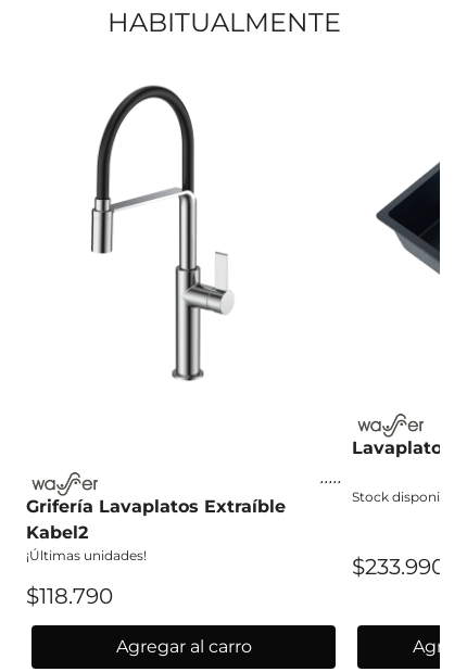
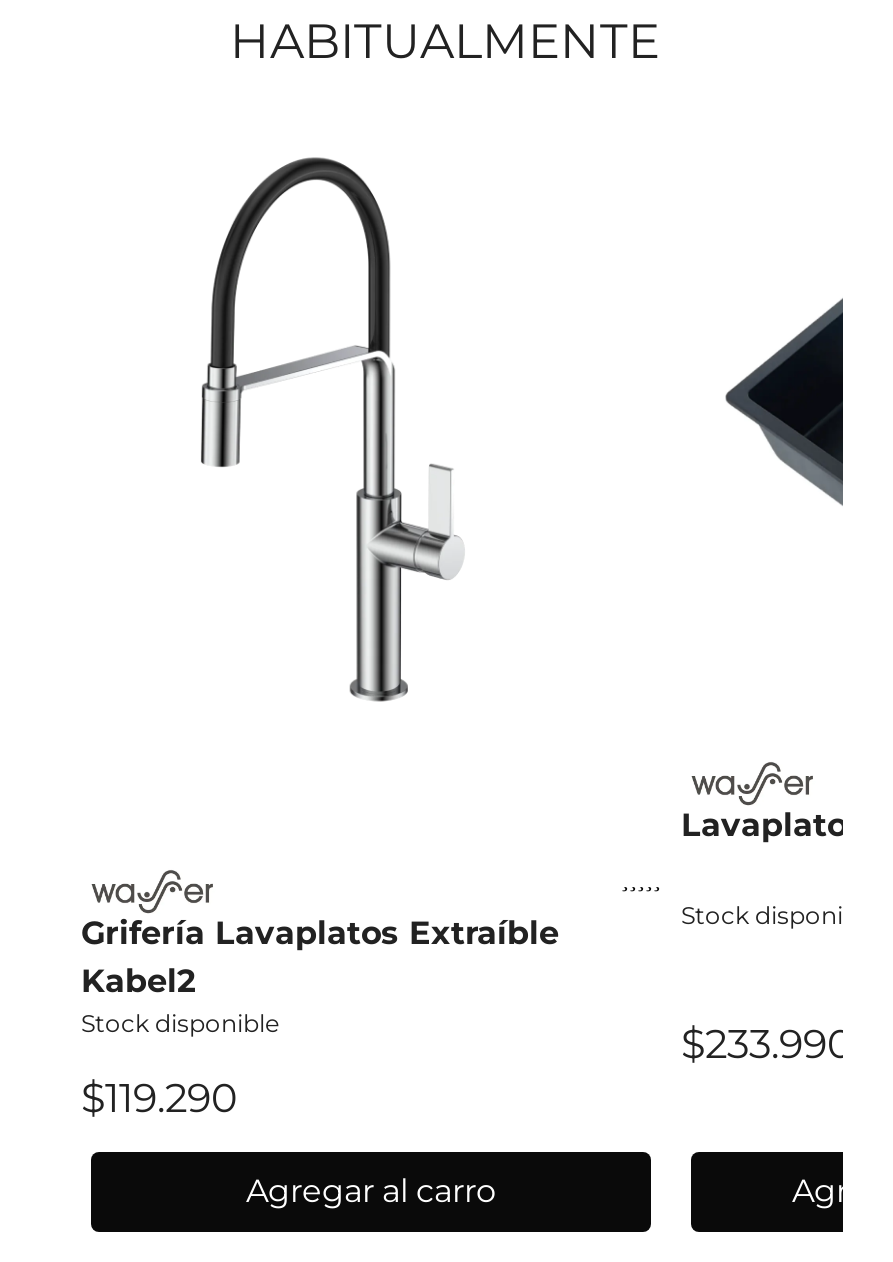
[26,547,147,563] ¡Últimas unidades! -> [81,1008,279,1038] Stock disponible
[26,582,113,608] $118.790 -> [81,1073,237,1121] $119.290

